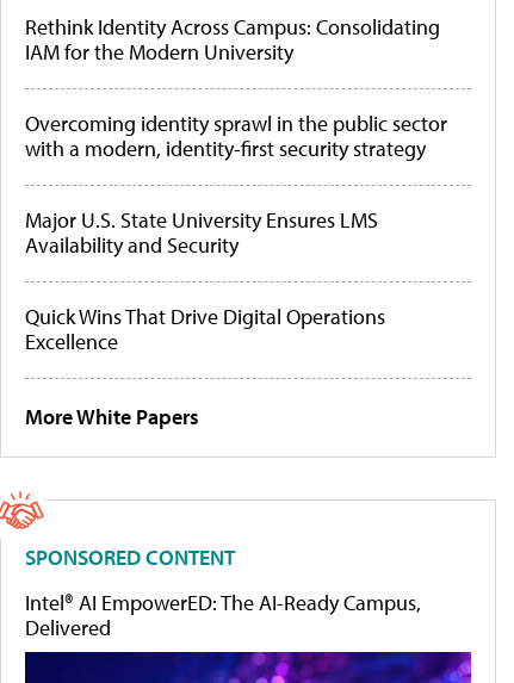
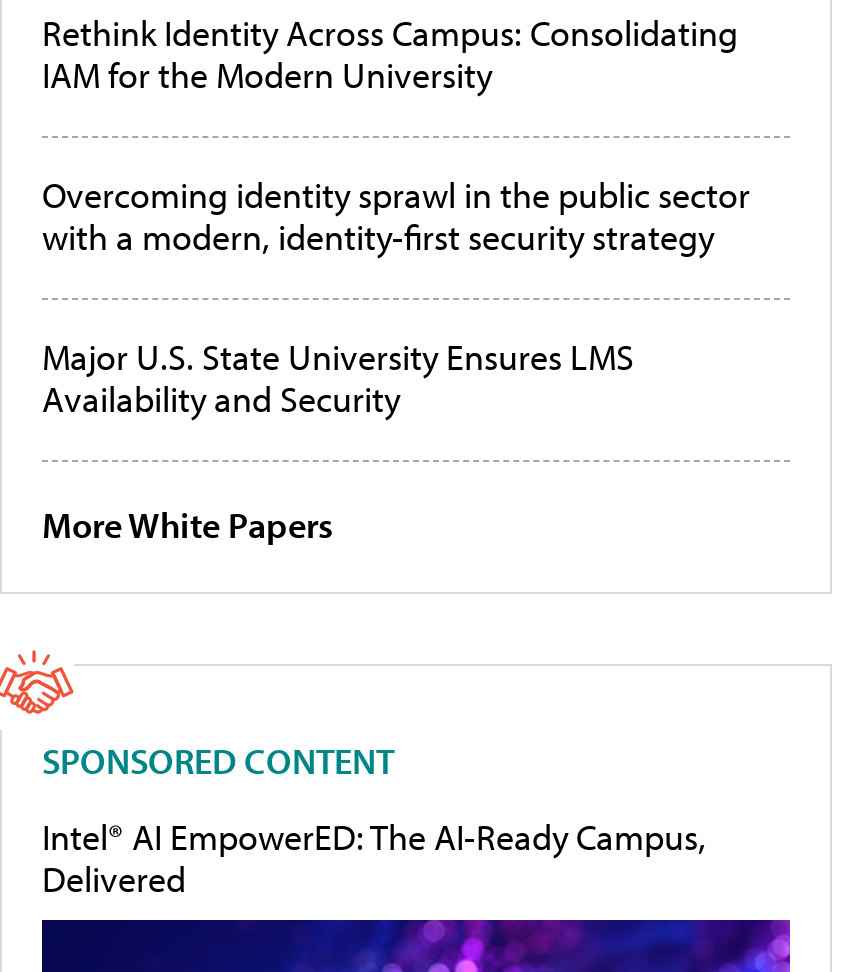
[25,303,385,355] Quick Wins That Drive Digital Operations | Excellence -> none

